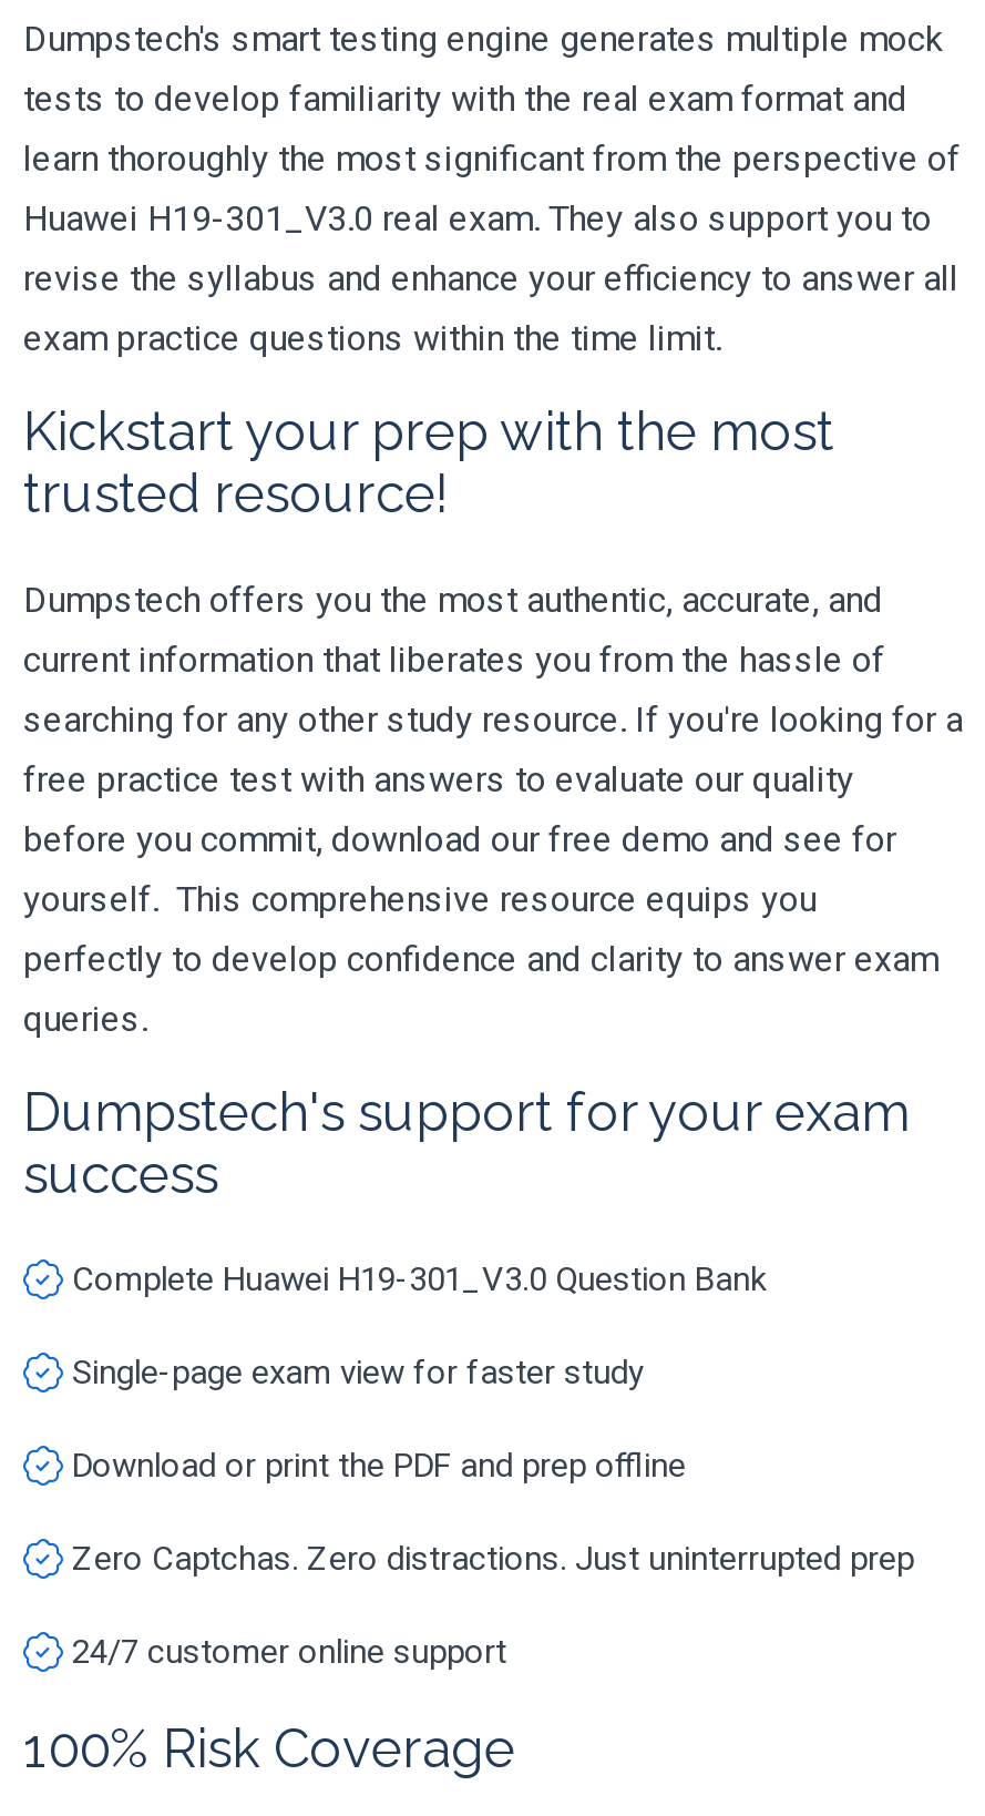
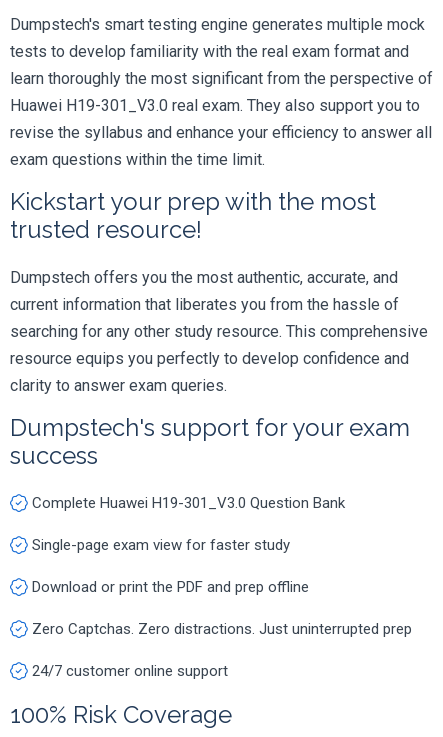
[23,316,721,358] exam practice questions within the time limit. -> [10,150,265,169] exam questions within the time limit.
[23,698,963,1039] searching for any other study resource. If you're looking for a | free practice test with answers to evaluate our quality | before you commit, download our free demo and see for | yourself. This comprehensive resource equips you | perfectly to develop confidence and clarity to answer exam | queries. -> [10,322,428,395] searching for any other study resource. This comprehensive | resource equips you perfectly to develop confidence and | clarity to answer exam queries.

